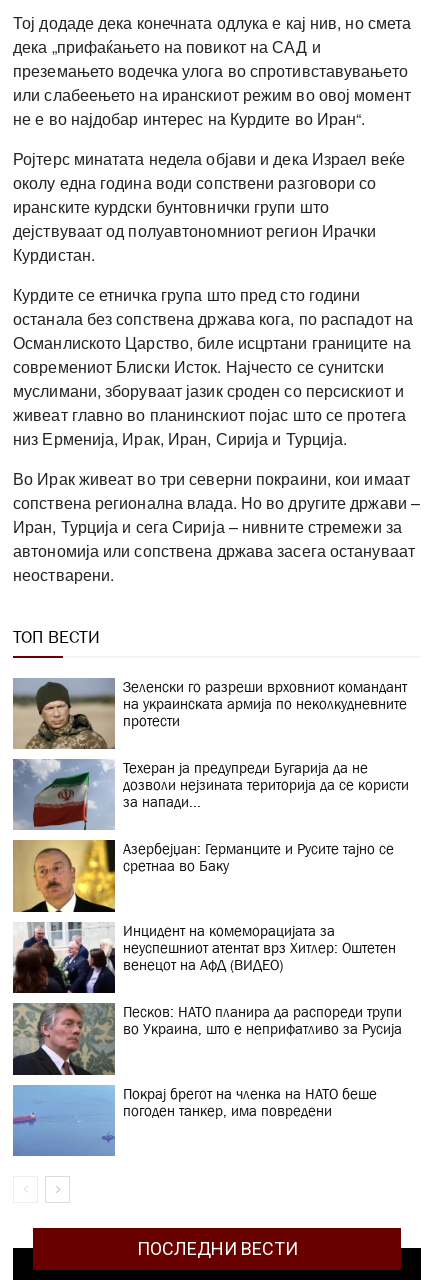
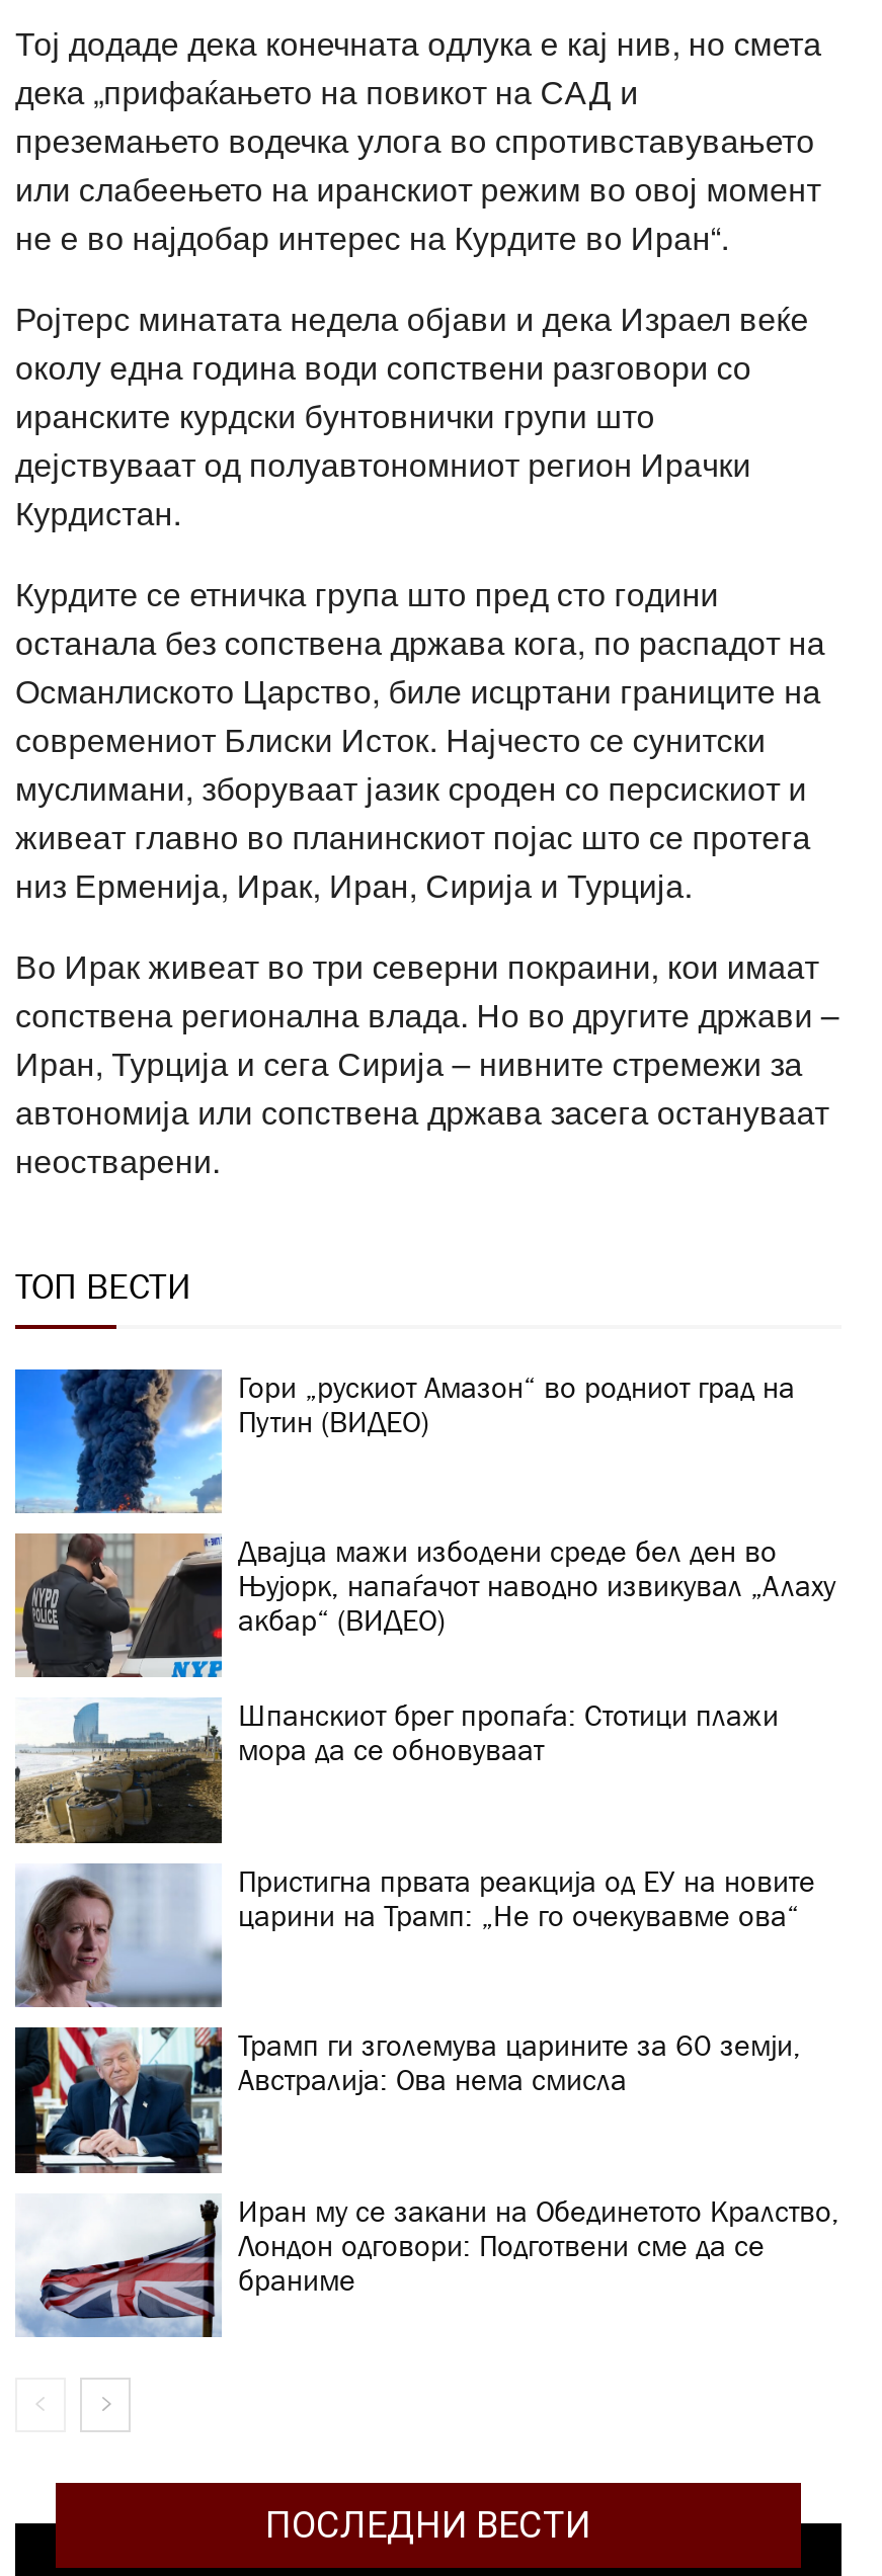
[12,678,407,749] [image] | Зеленски го разреши врховниот командант | на украинската армија по неколкудневните | протести -> [13,1367,795,1513] [image] | Гори „рускиот Амазон“ во родниот град на | Путин (ВИДЕО)
[13,759,409,830] [image] | Техеран ја предупреди Бугарија да не | дозволи нејзината територија да се користи | за напади... -> [13,1533,835,1679] [image] | Двајца мажи избодени среде бел ден во | Њујорк, напаѓачот наводно извикувал „Алаху | акбар“ (ВИДЕО)
[12,839,394,913] [image] | Азербејџан: Германците и Русите тајно се | сретнаа во Баку -> [13,1697,779,1845] [image] | Шпанскиот брег пропаѓа: Стотици плажи | мора да се обновуваат
[12,922,396,994] [image] | Инцидент на комеморацијата за | неуспешниот атентат врз Хитлер: Оштетен | венецот на АфД (ВИДЕО) -> [13,1863,815,2009] [image] | Пристигна првата реакција од ЕУ на новите | царини на Трамп: „Не го очекувавме ова“
[13,1002,402,1076] [image] | Песков: НАТО планира да распореди трупи | во Украина, што е неприфатливо за Русија -> [15,2025,801,2175] [image] | Трамп ги зголемува царините за 60 земји, | Австралија: Ова нема смисла
[12,1084,377,1156] [image] | Покрај брегот на членка на НАТО беше | погоден танкер, има повредени -> [15,2193,839,2339] [image] | Иран му се закани на Обединетото Кралство, | Лондон одговoри: Подготвени сме да се | браниме

